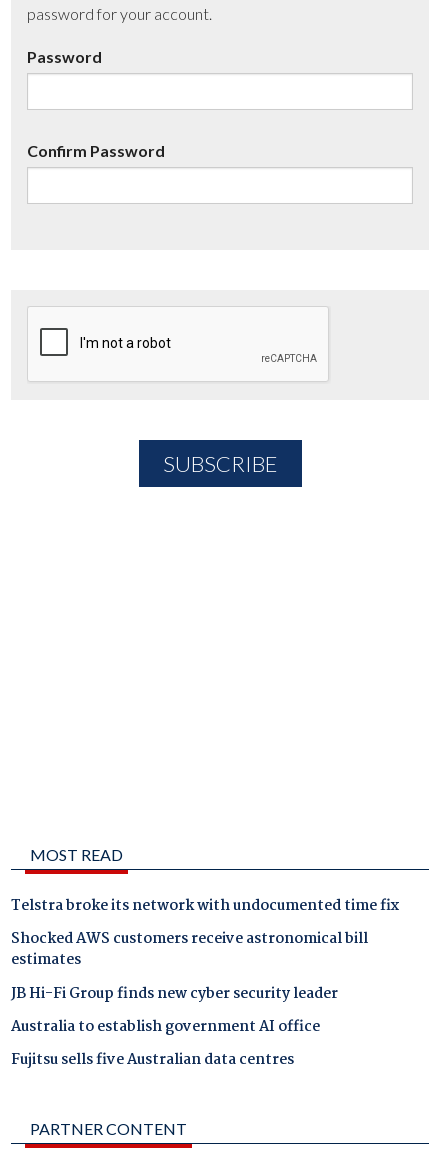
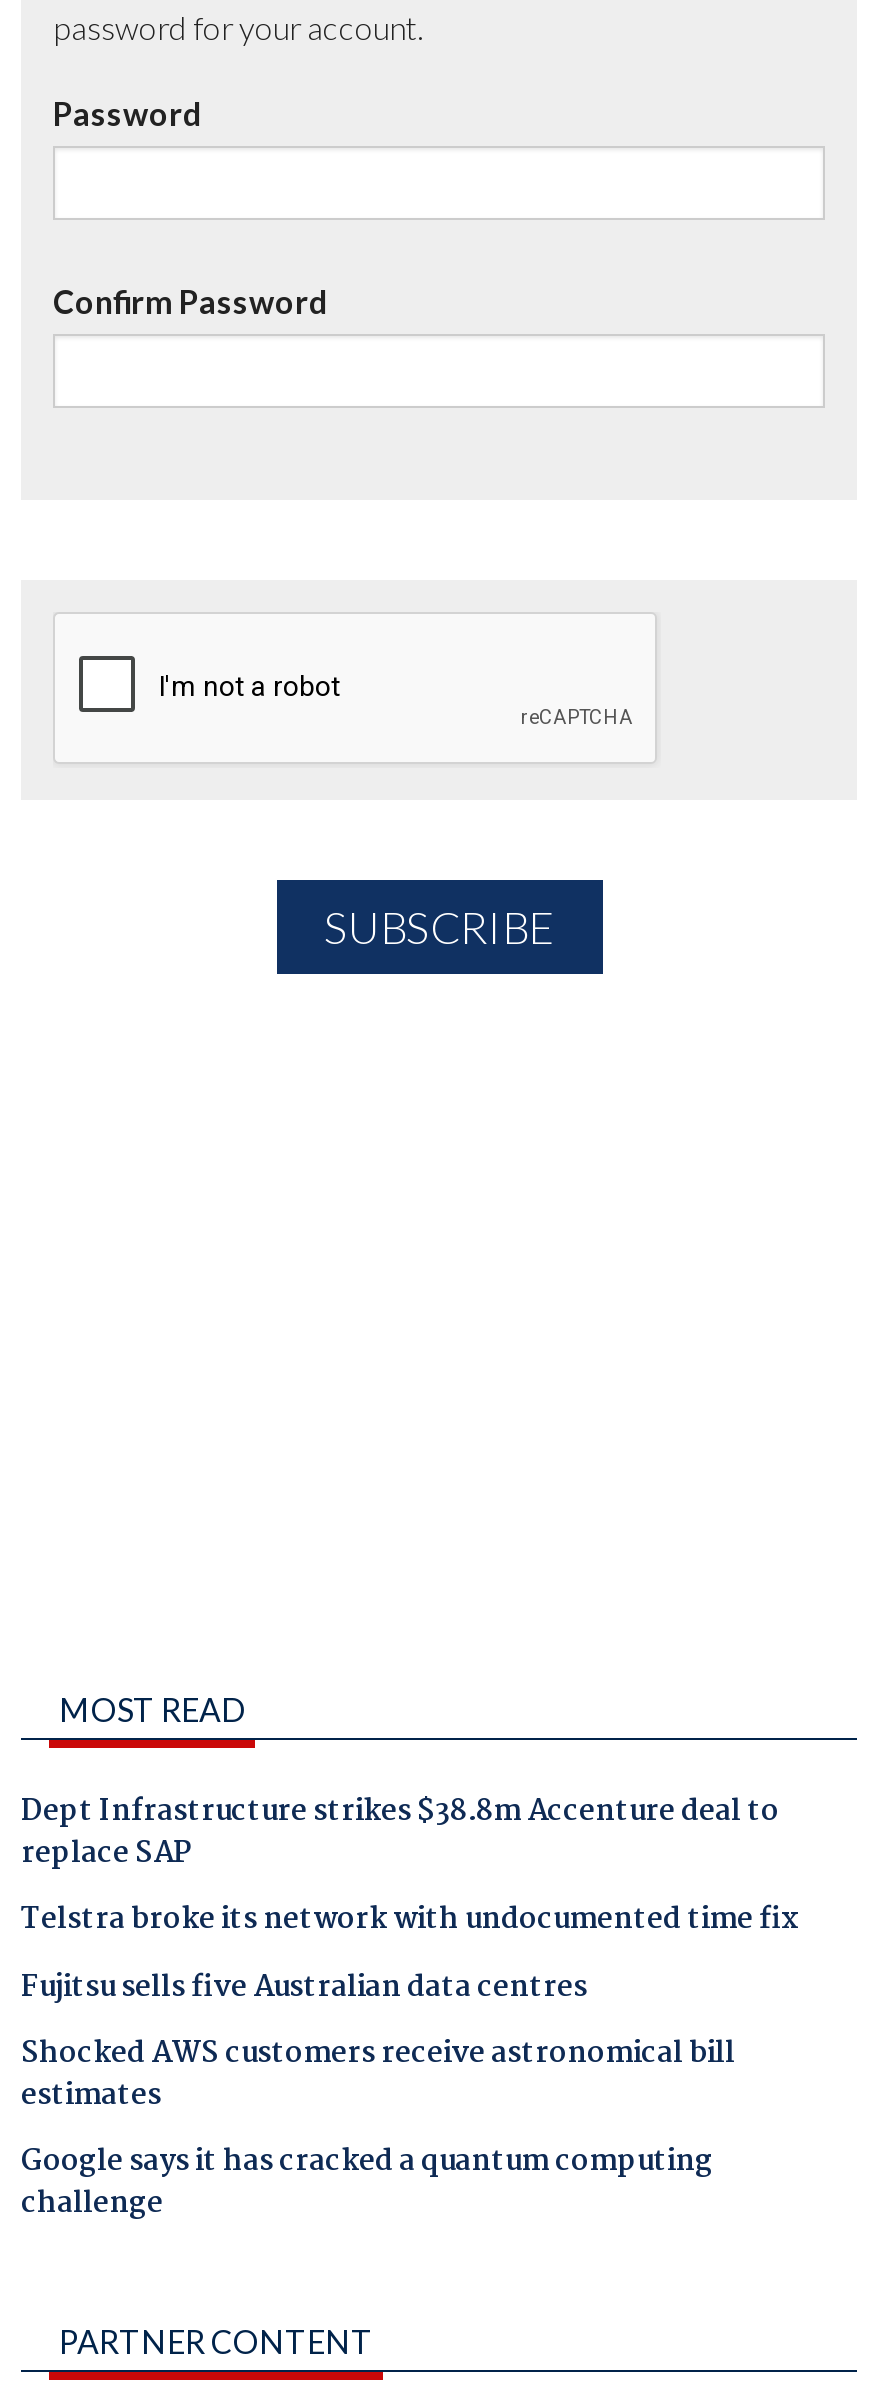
none -> [21,1788,779,1878] Dept Infrastructure strikes $38.8m Accenture deal to | replace SAP
moved [11,927,368,972] -> [21,2030,735,2120]: Shocked AWS customers receive astronomical bill | estimates
[11,982,338,1039] JB Hi-Fi Group finds new cyber security leader | Australia to establish government AI office -> [21,2138,713,2228] Google says it has cracked a quantum computing | challenge
moved [11,1048,294,1072] -> [21,1963,587,2011]: Fujitsu sells five Australian data centres

